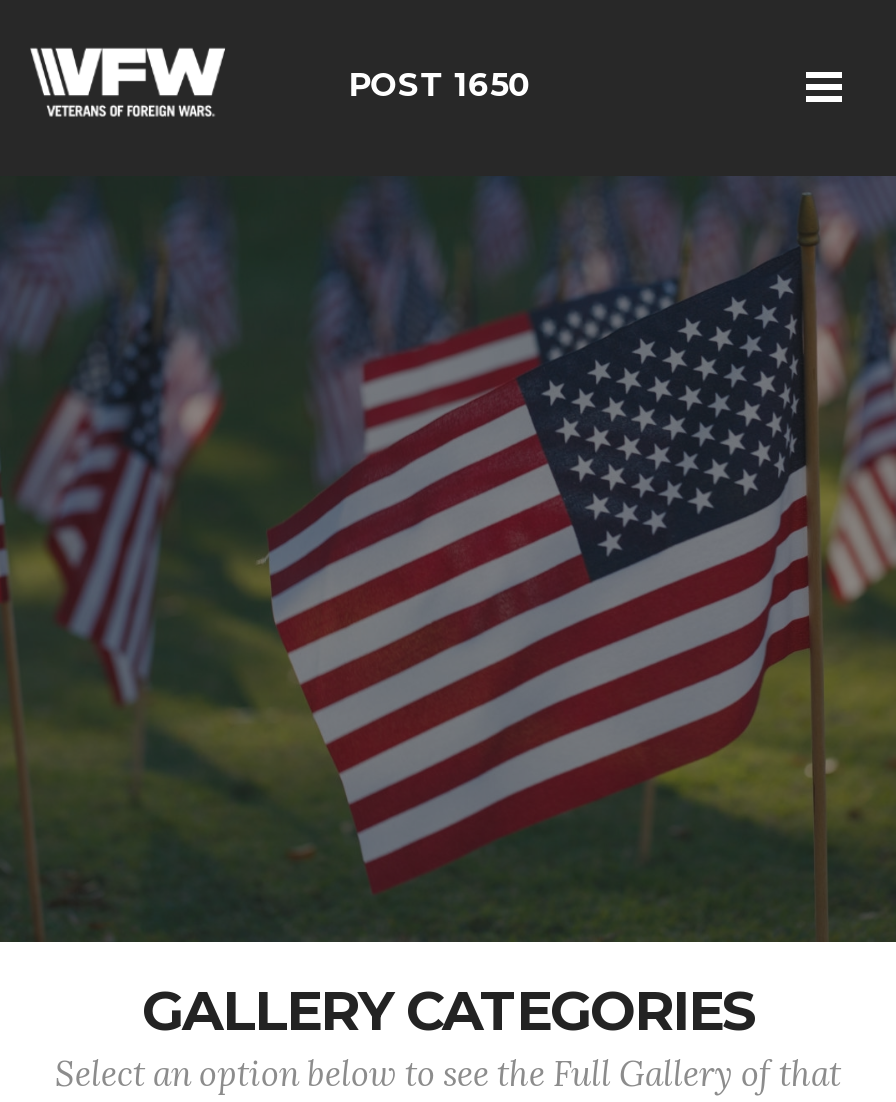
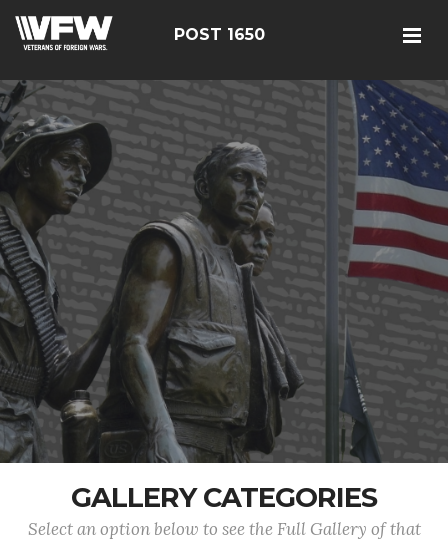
[6,178,890,942] [image] -> [3,80,445,463] [image]

